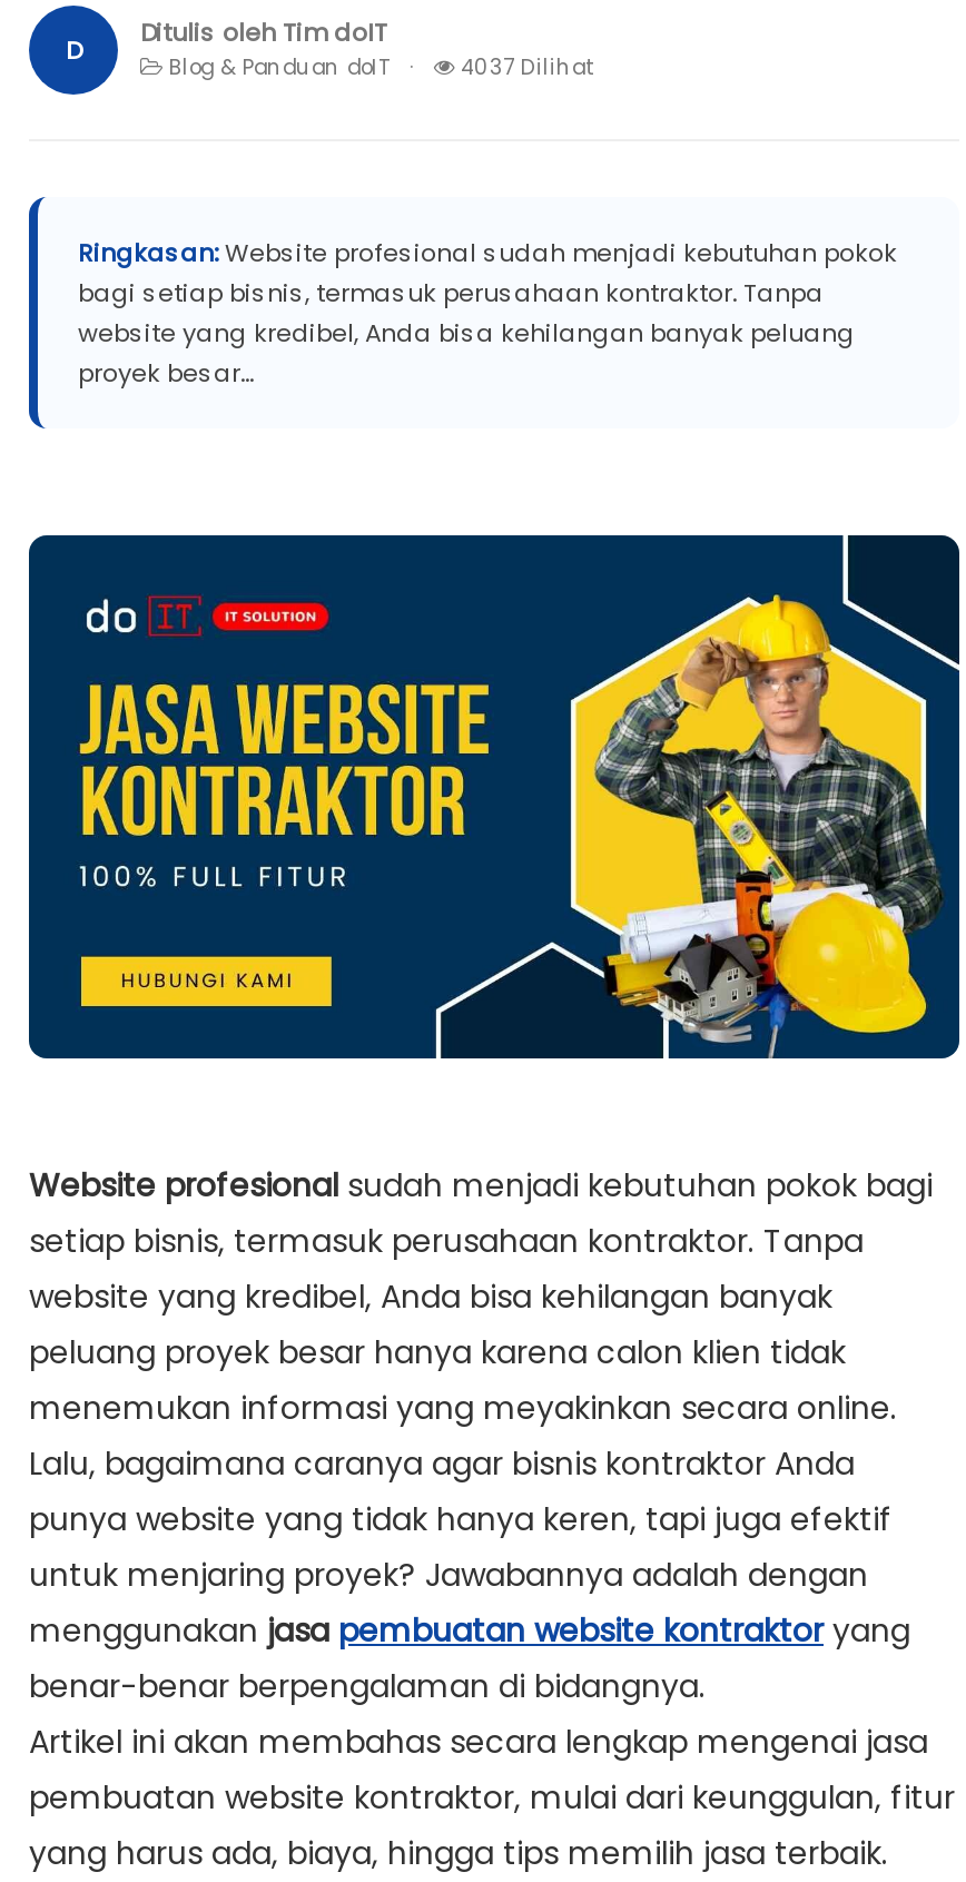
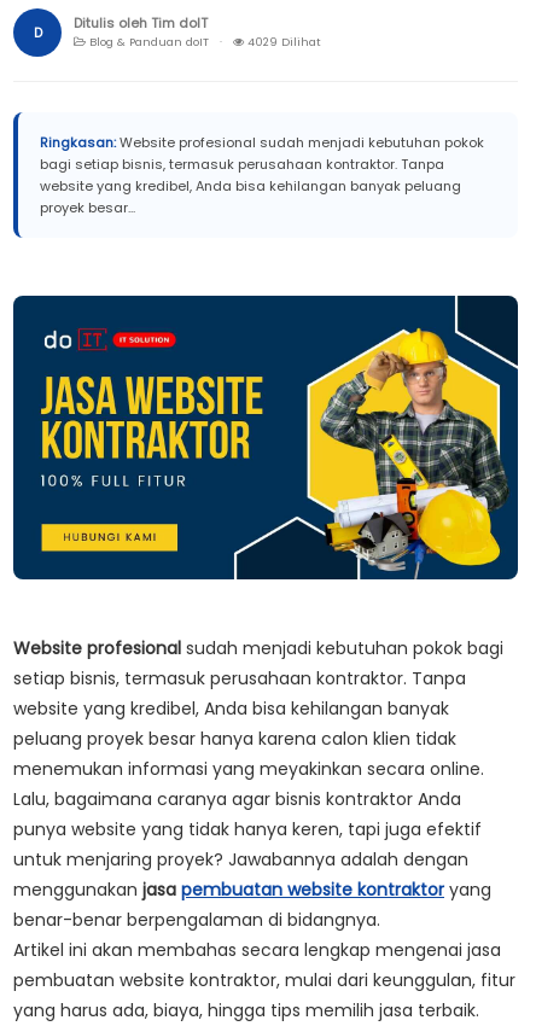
[162,52,594,81] Blog & Panduan doIT · 4037 Dilihat -> [86,34,321,49] Blog & Panduan doIT · 4029 Dilihat

